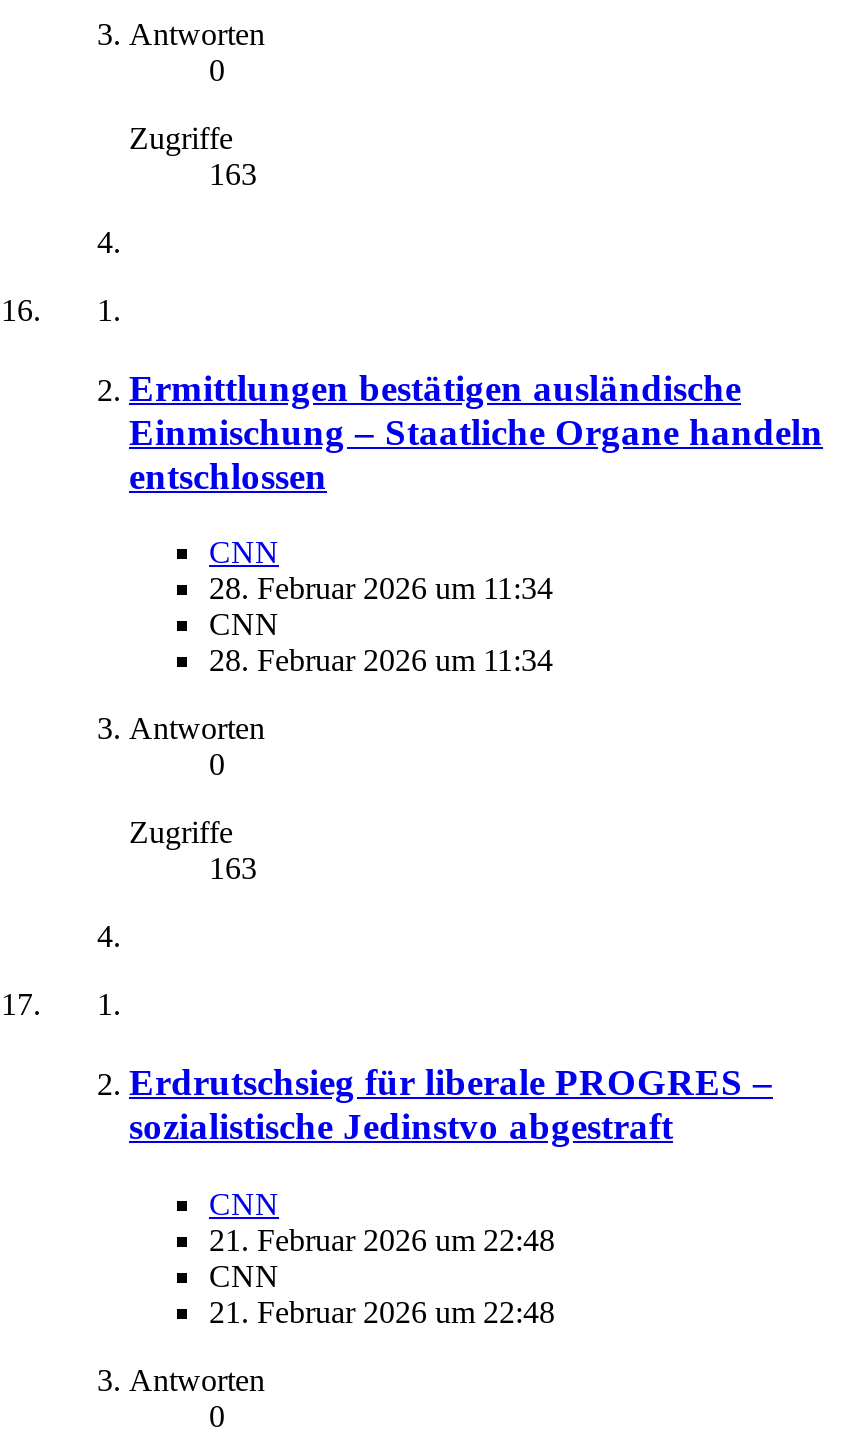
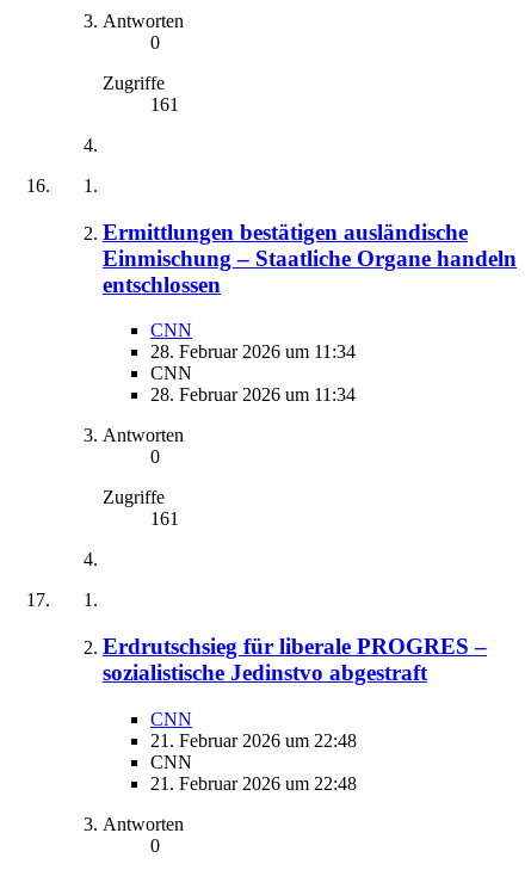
[209,157,257,191] 163 -> [150,94,179,114] 161
[209,852,257,886] 163 -> [150,509,179,529] 161

